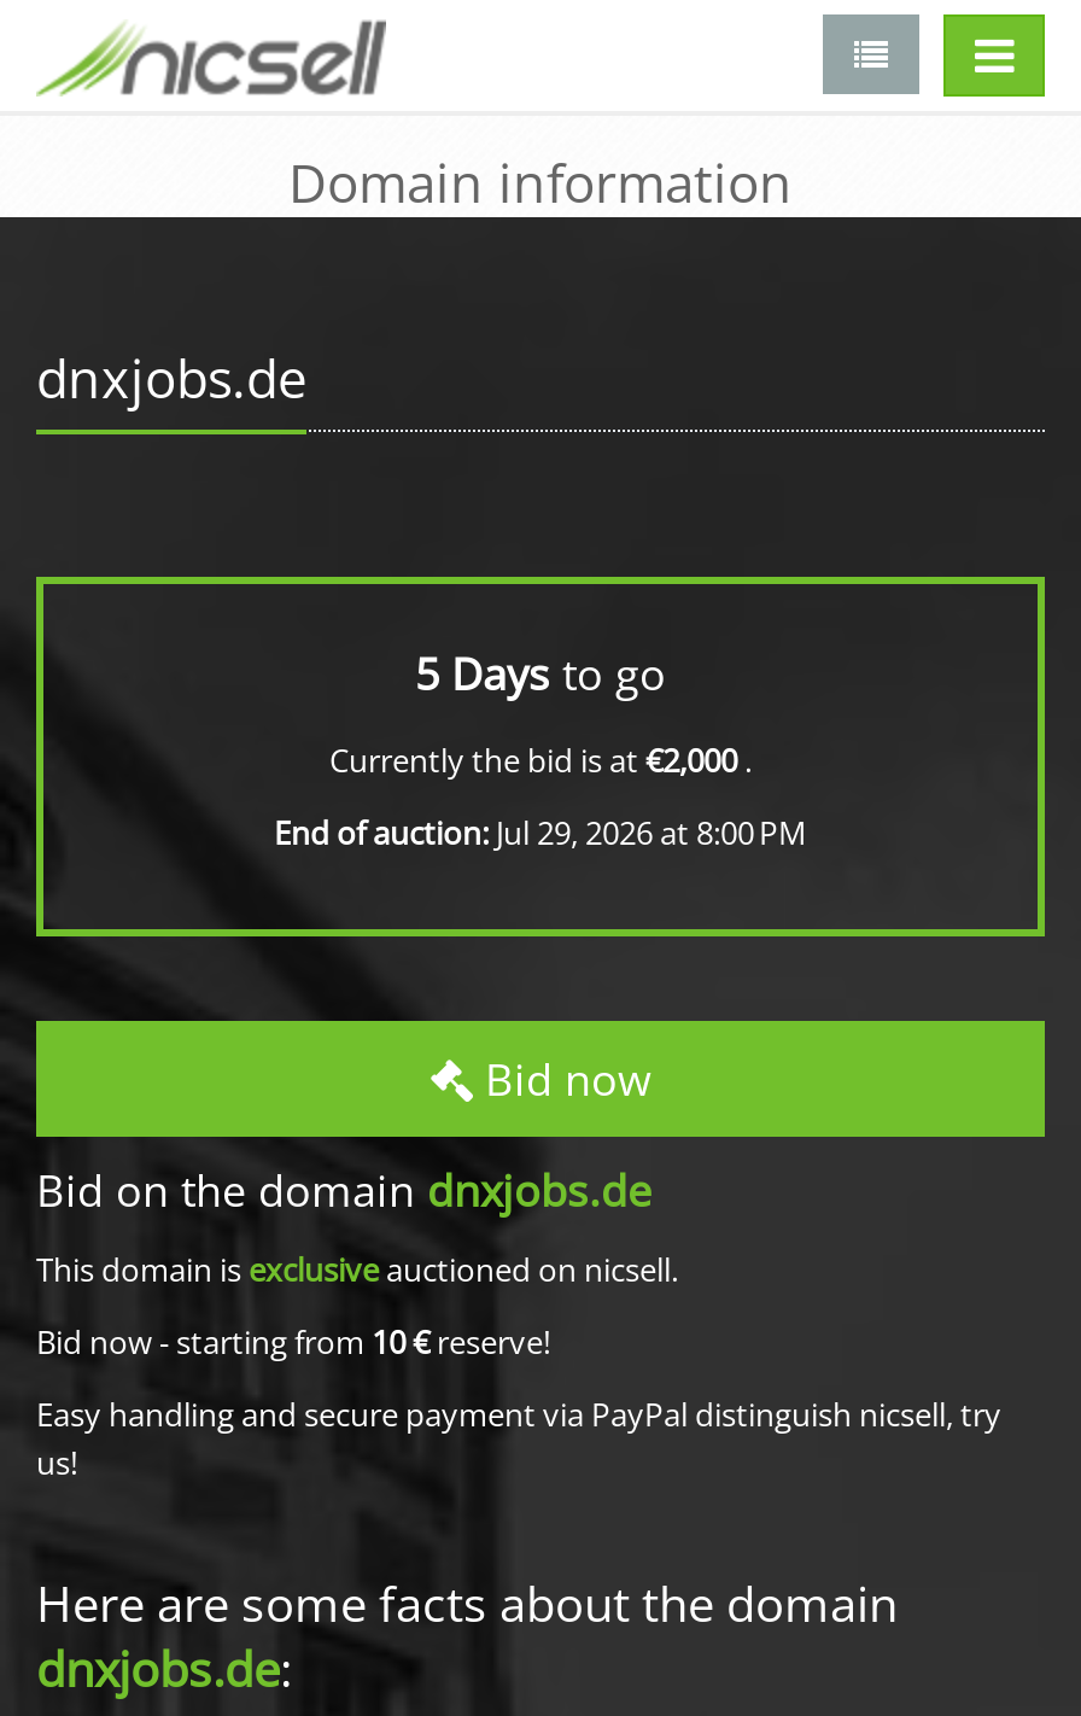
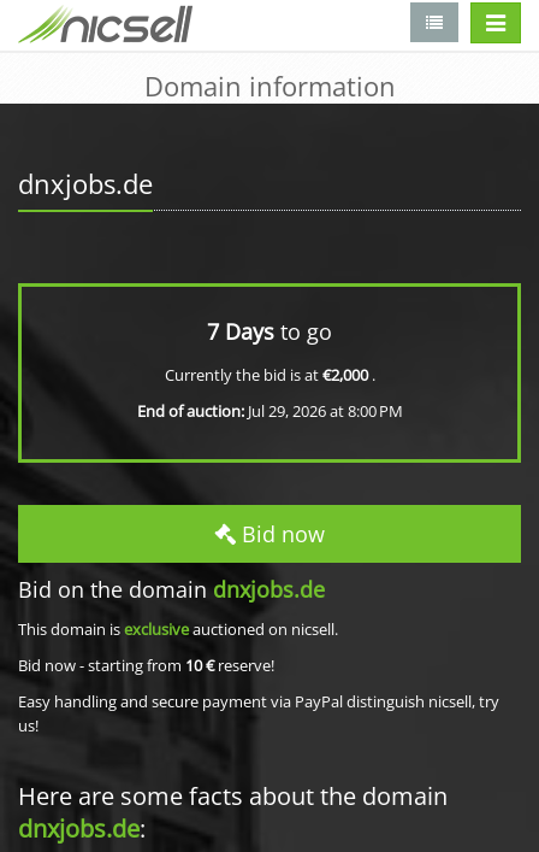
[415,644,666,702] 5 Days to go -> [207,317,332,346] 7 Days to go

